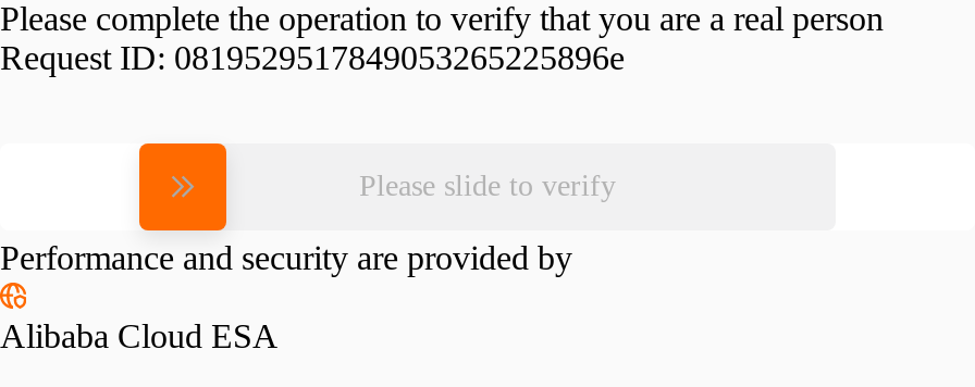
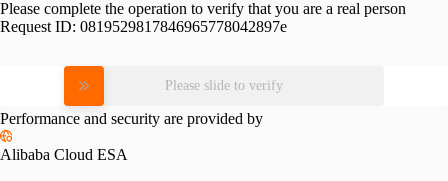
[0,39,625,76] Request ID: 0819529517849053265225896e -> [0,18,287,35] Request ID: 0819529817846965778042897e

